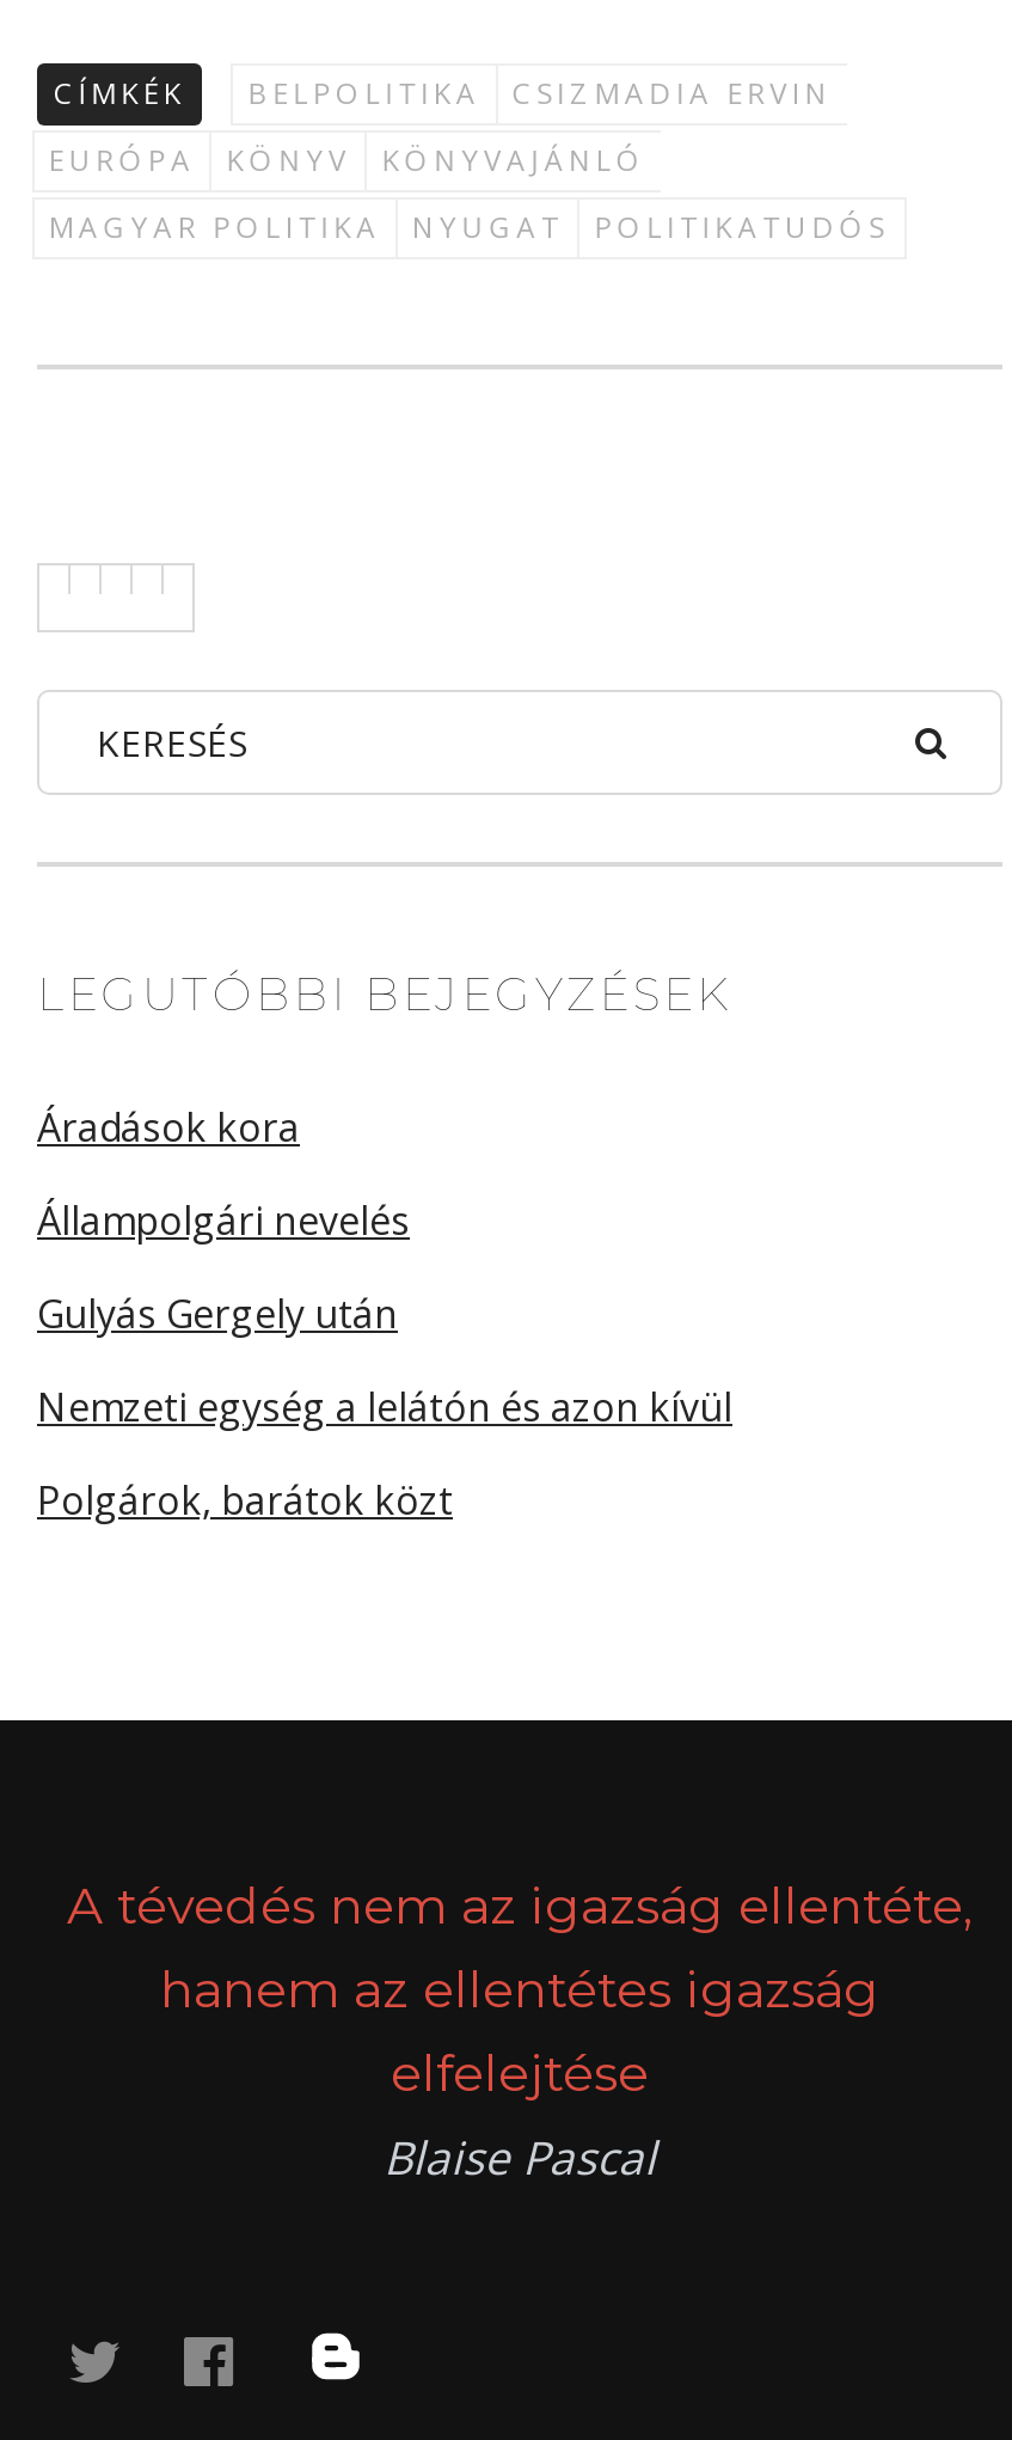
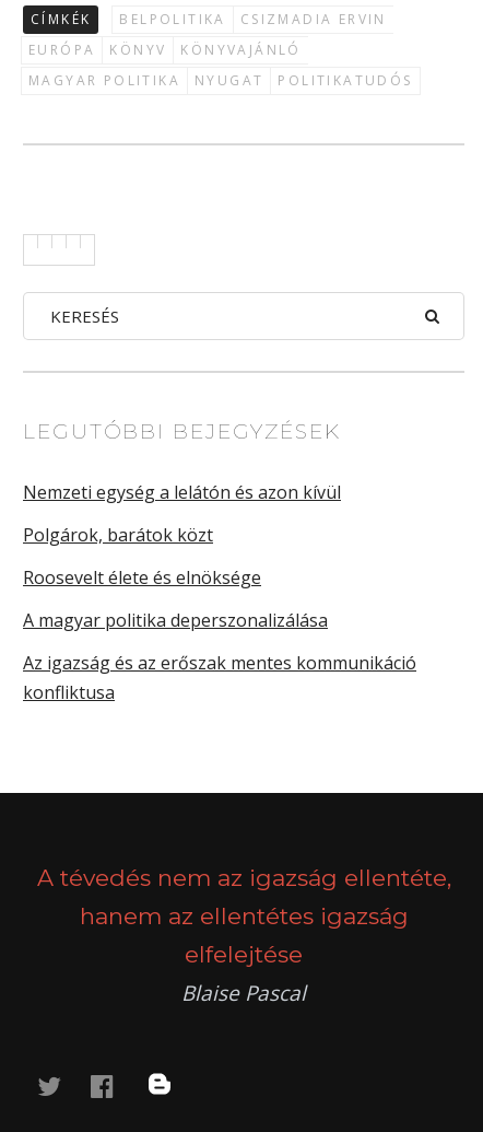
[37,1101,410,1340] Áradások kora | Állampolgári nevelés | Gulyás Gergely után -> none
moved [37,1381,732,1527] -> [23,480,341,547]: Nemzeti egység a lelátón és azon kívül | Polgárok, barátok közt
none -> [23,565,416,704] Roosevelt élete és elnöksége | A magyar politika deperszonalizálása | Az igazság és az erőszak mentes kommunikáció | konfliktusa

